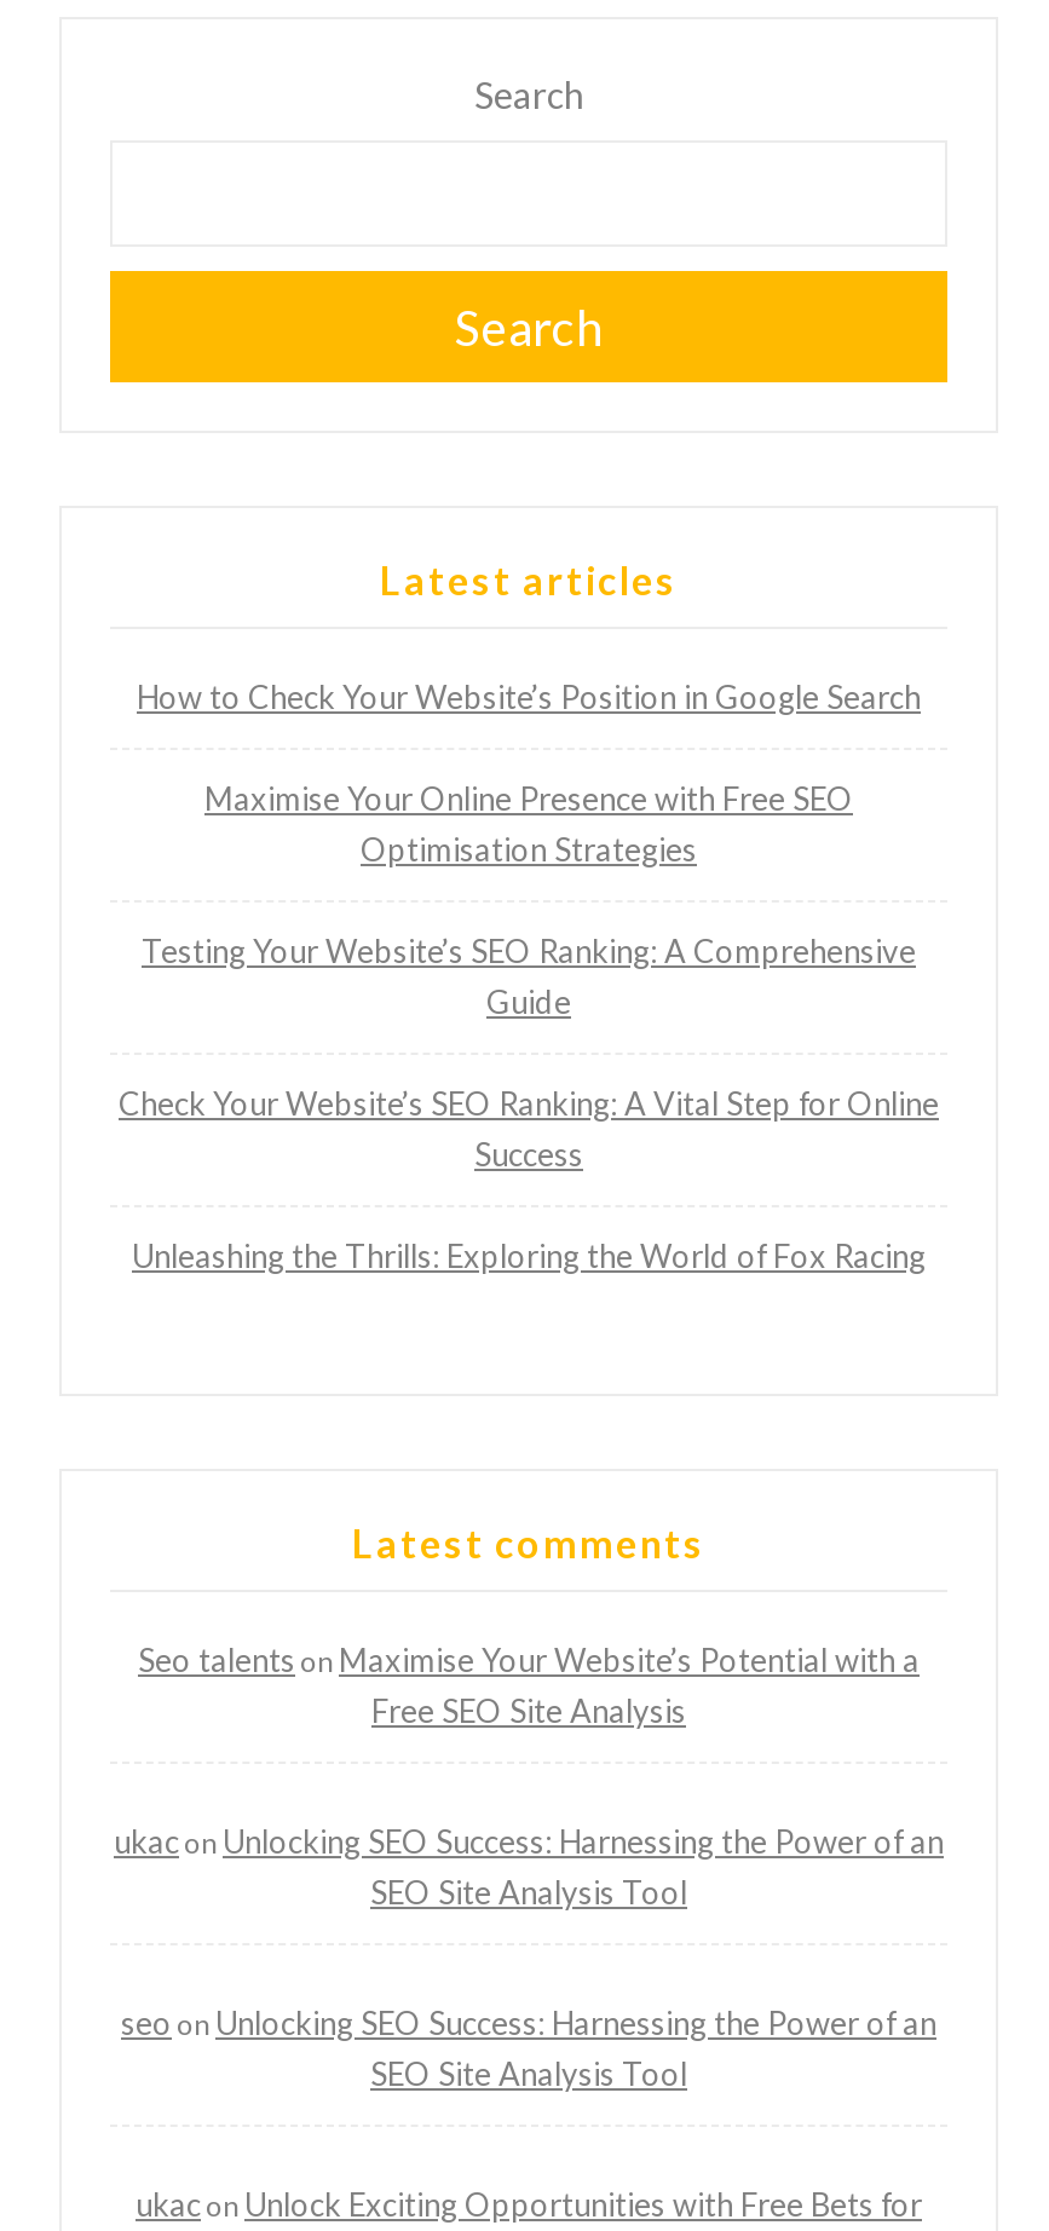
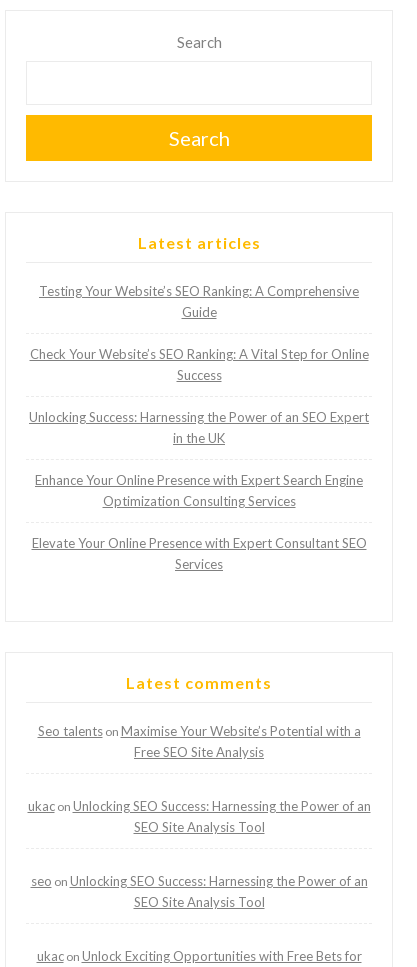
[137,676,921,867] How to Check Your Website’s Position in Google Search | Maximise Your Online Presence with Free SEO | Optimisation Strategies -> none
moved [119,930,939,1172] -> [29,282,368,382]: Testing Your Website’s SEO Ranking: A Comprehensive | Guide | Check Your Website’s SEO Ranking: A Vital Step for Online | Success
[132,1235,926,1274] Unleashing the Thrills: Exploring the World of Fox Racing -> [29,408,369,571] Unlocking Success: Harnessing the Power of an SEO Expert | in the UK | Enhance Your Online Presence with Expert Search Engine | Optimization Consulting Services | Elevate Your Online Presence with Expert Consultant SEO | Services

